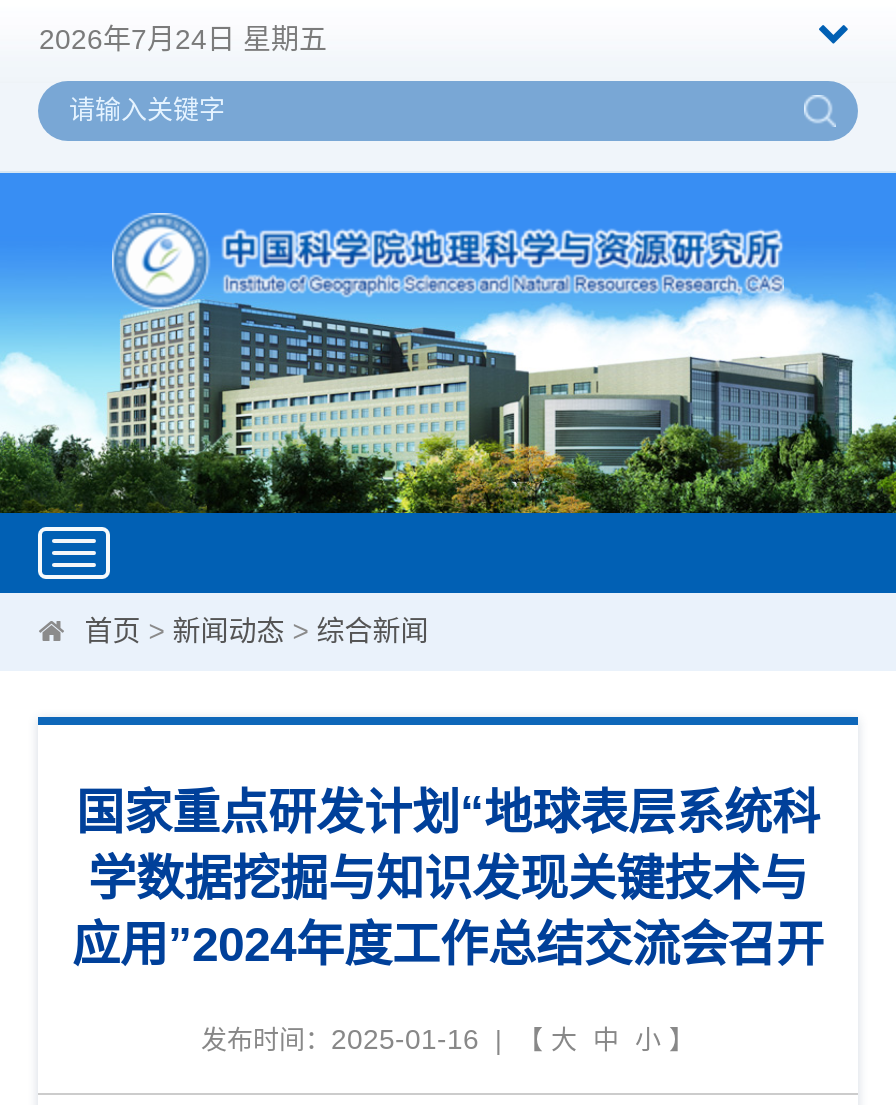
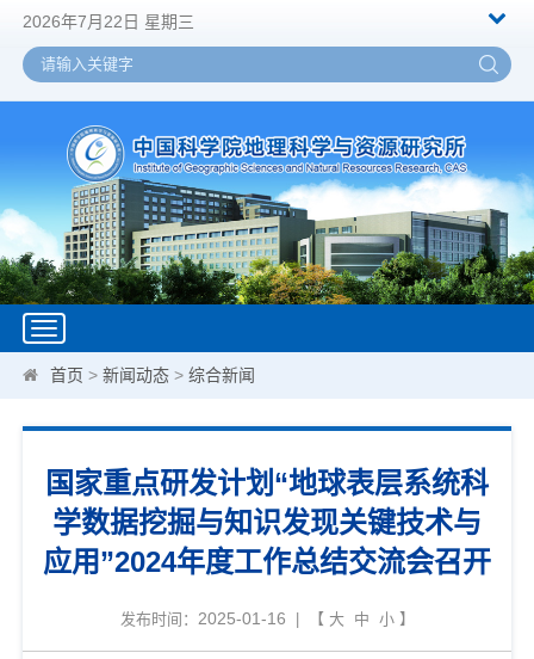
[39,23,327,55] 2026年7月24日 星期五 -> [23,12,195,31] 2026年7月22日 星期三

